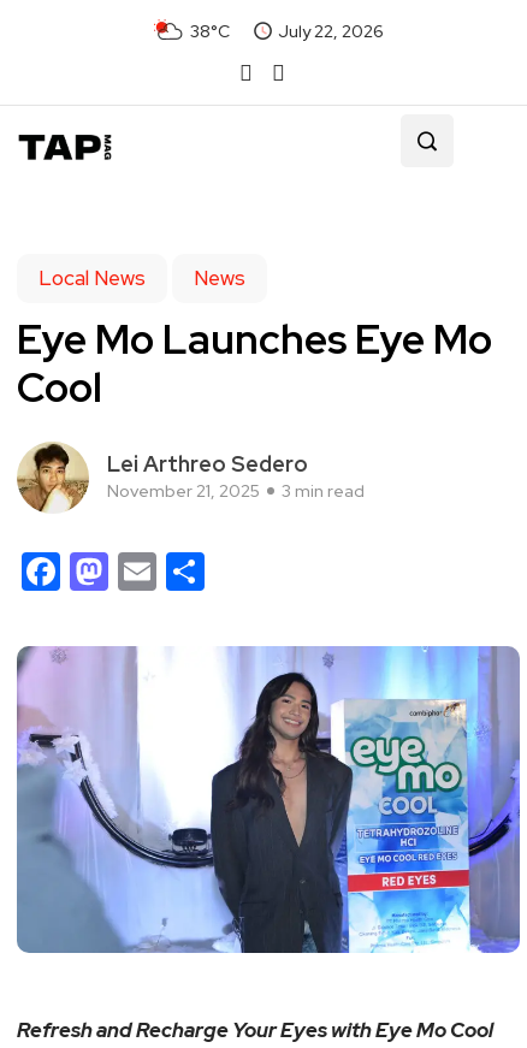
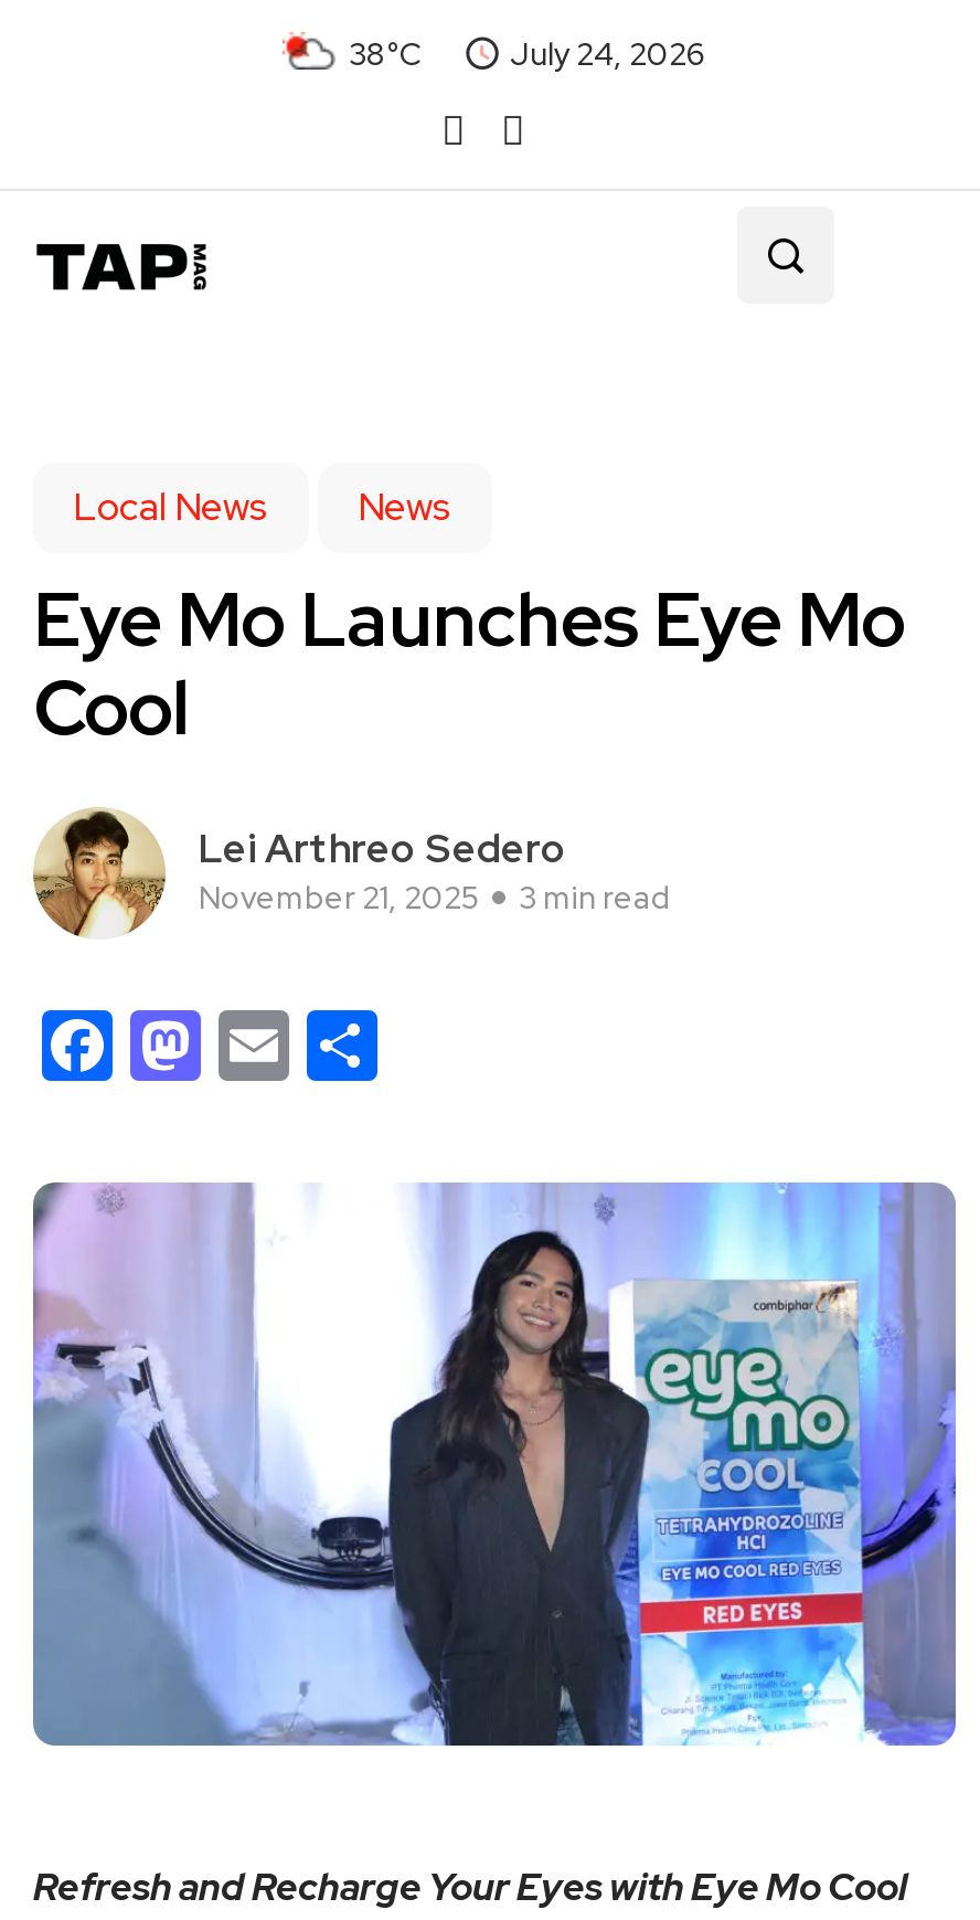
[277,20,383,42] July 22, 2026 -> [510,34,706,74] July 24, 2026

